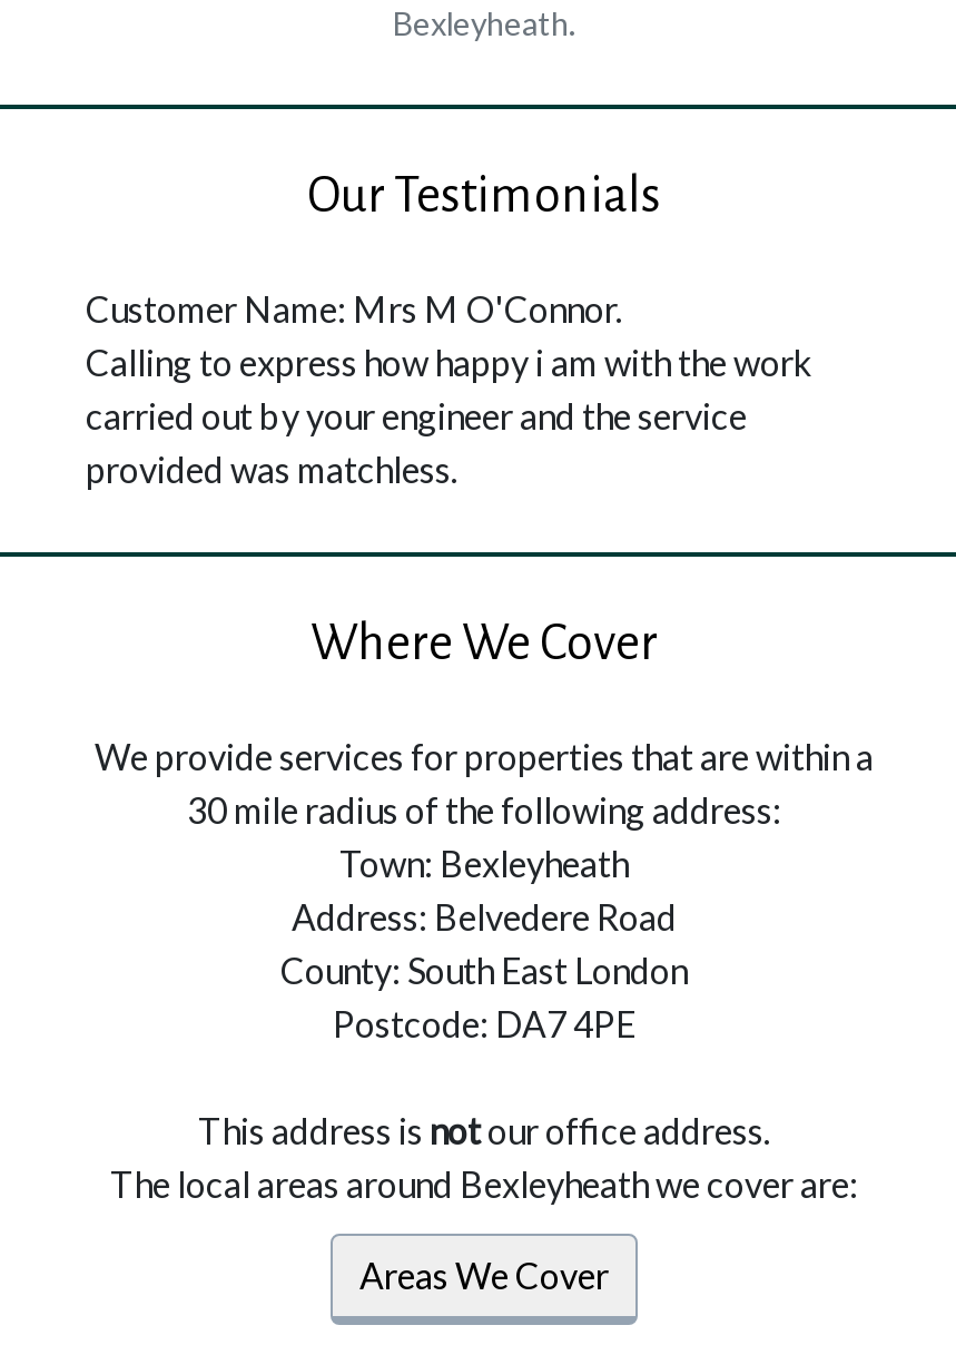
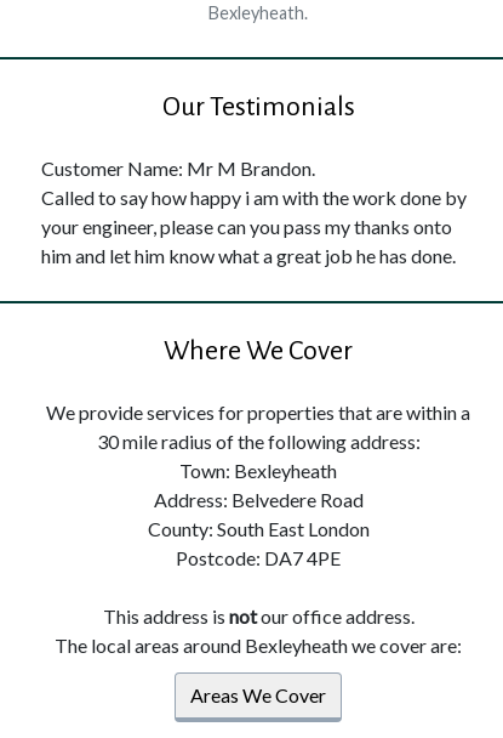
[86,287,814,490] Customer Name: Mrs M O'Connor. | Calling to express how happy i am with the work | carried out by your engineer and the service | provided was matchless. -> [41,156,467,267] Customer Name: Mr M Brandon. | Called to say how happy i am with the work done by | your engineer, please can you pass my thanks onto | him and let him know what a great job he has done.

